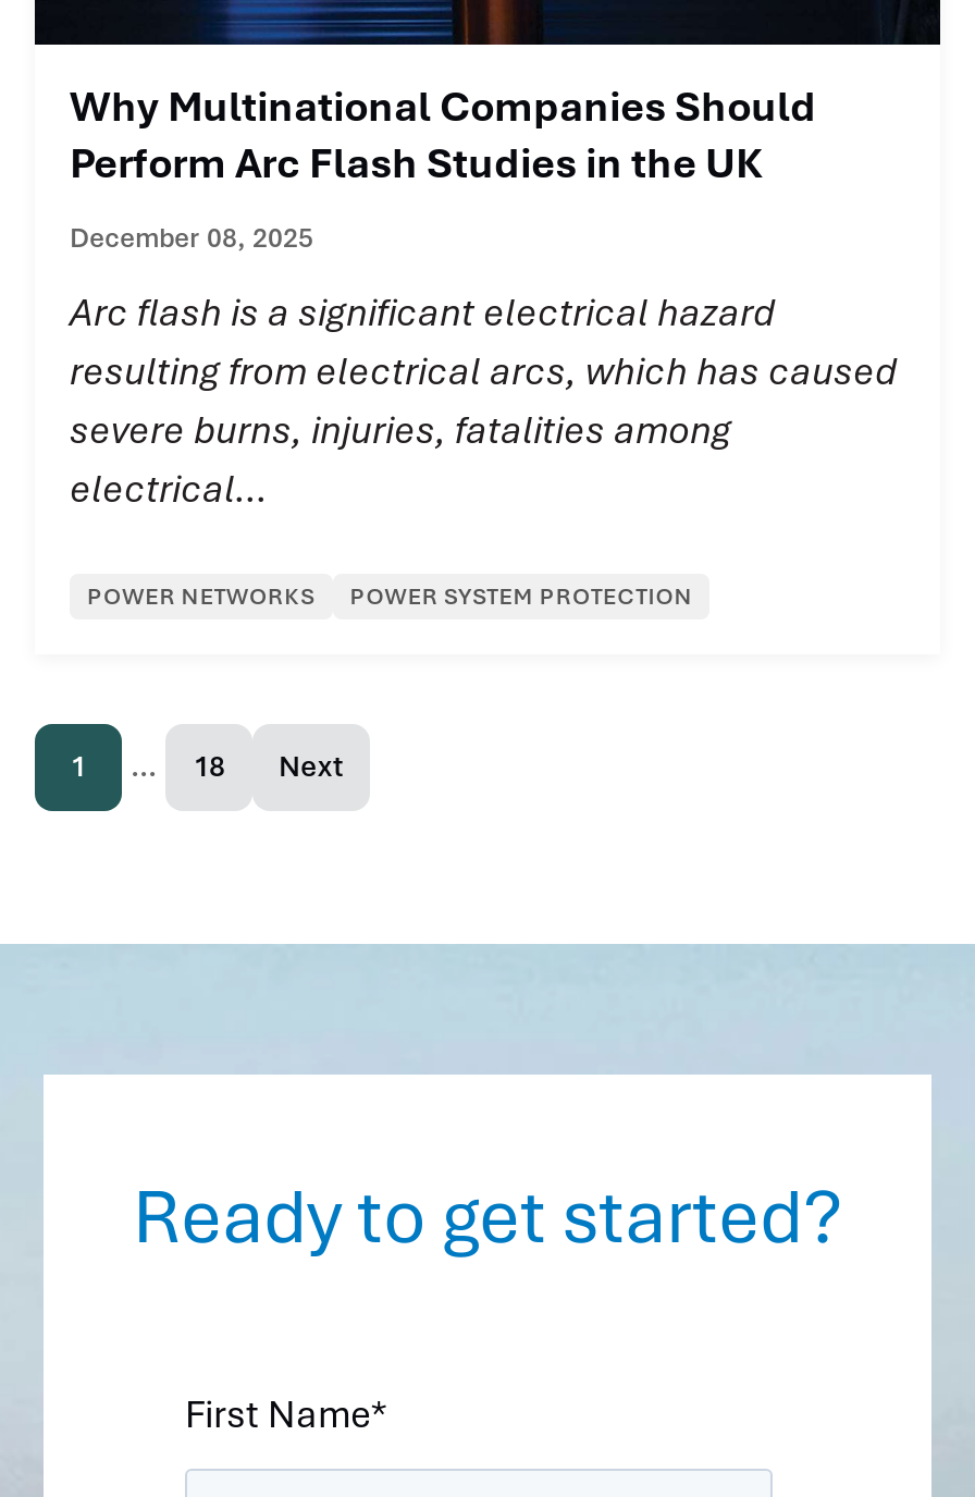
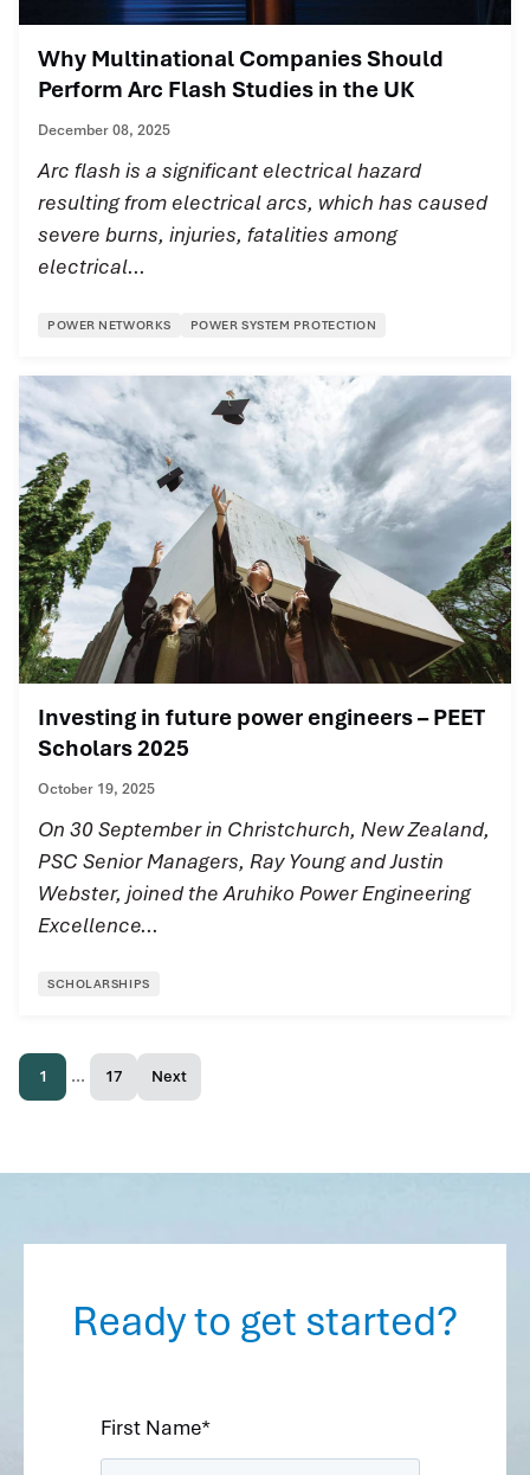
none -> [18,376,512,992] [image] | Investing in future power engineers – PEET | Scholars 2025 | October 19, 2025 | On 30 September in Christchurch, New Zealand, | PSC Senior Managers, Ray Young and Justin | Webster, joined the Aruhiko Power Engineering | Excellence... | SCHOLARSHIPS
[194,749,224,786] 18 -> [105,1066,122,1087] 17

